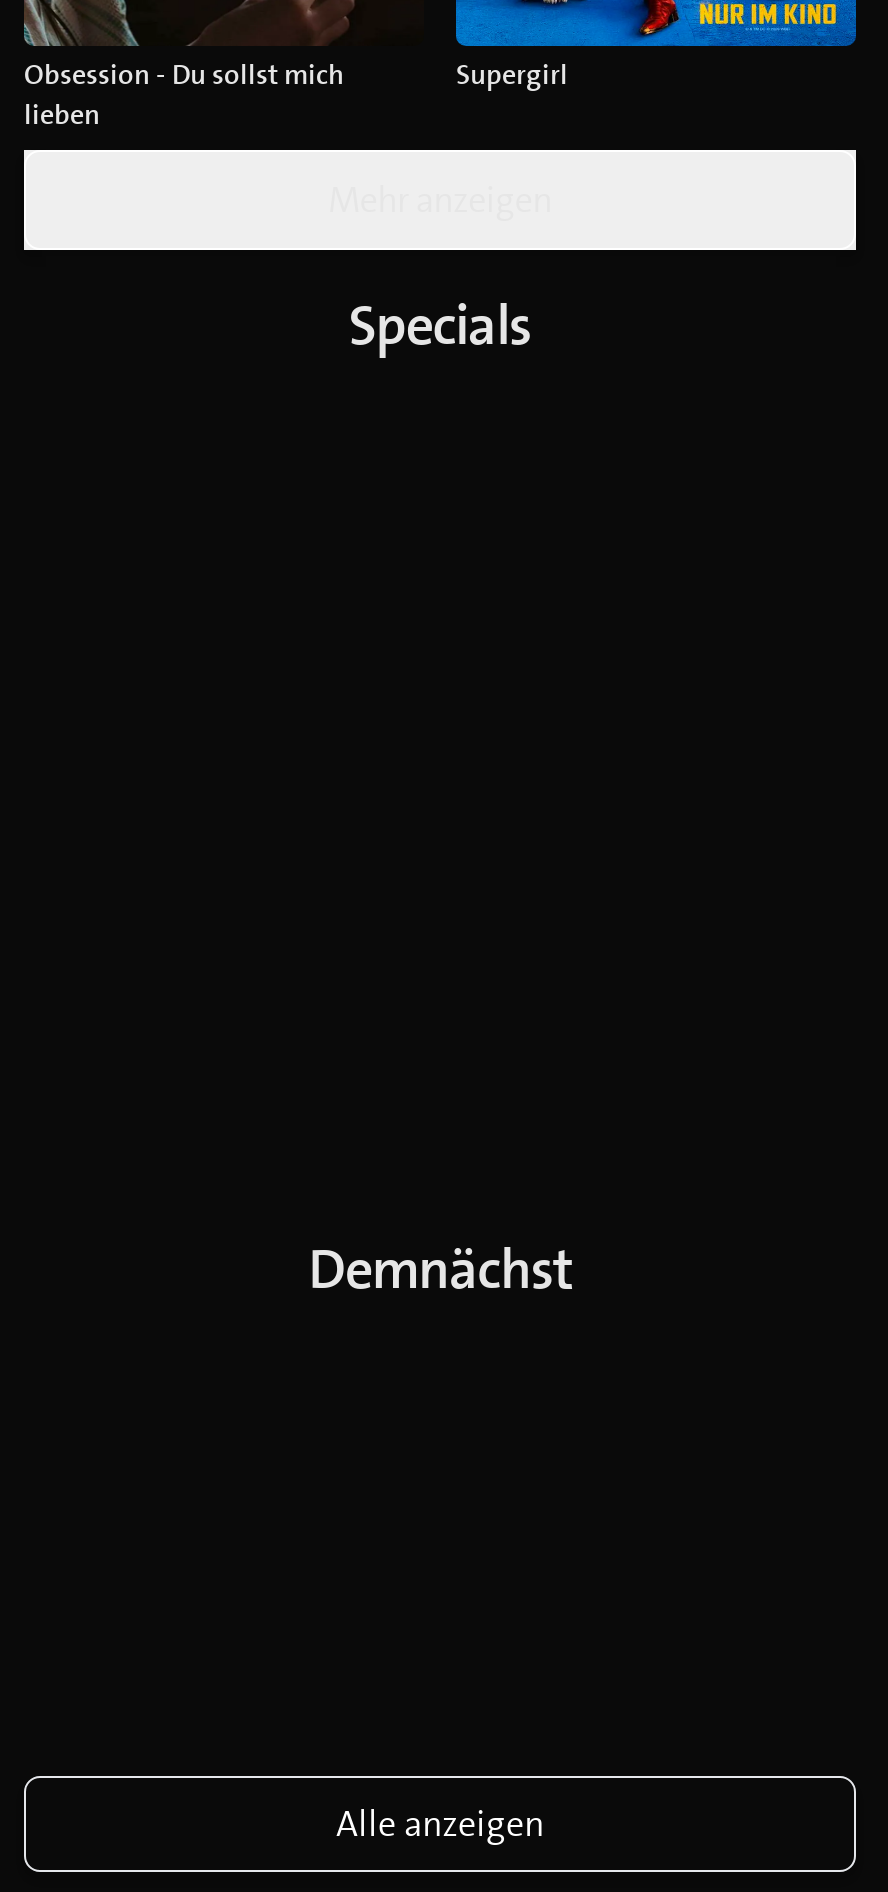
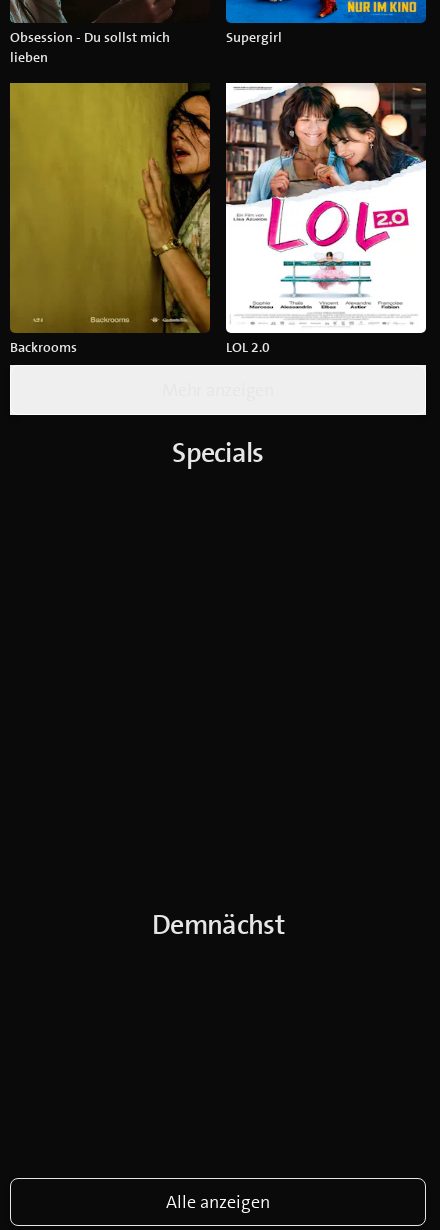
none -> [9,75,270,356] [image] | Backrooms | LOL 2.0
none -> [225,75,427,334] [image]

